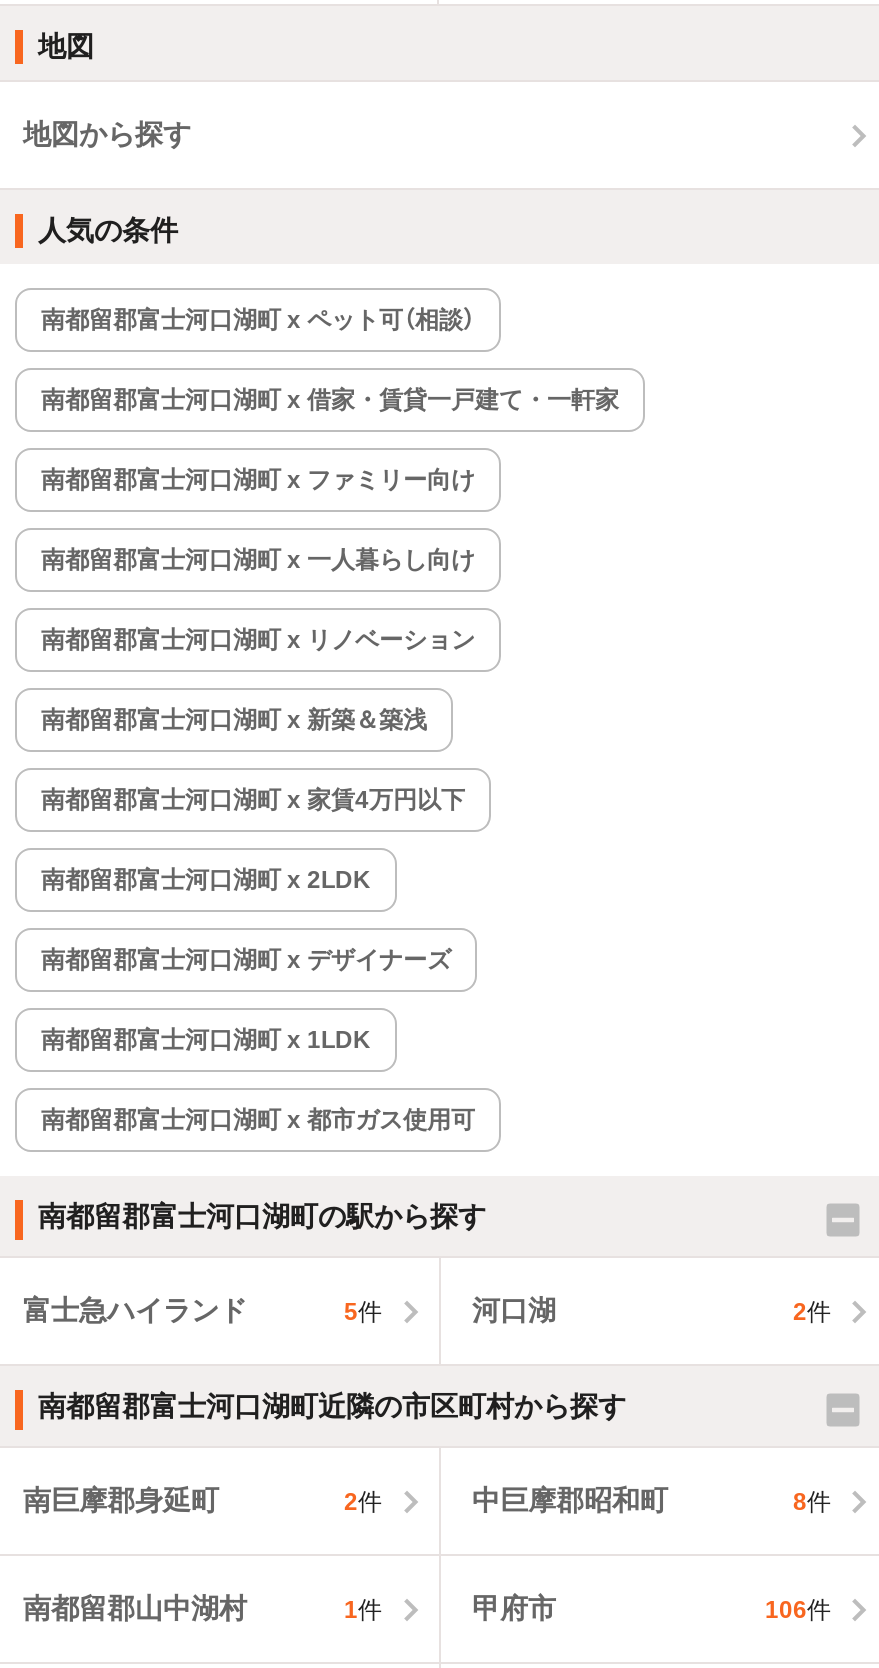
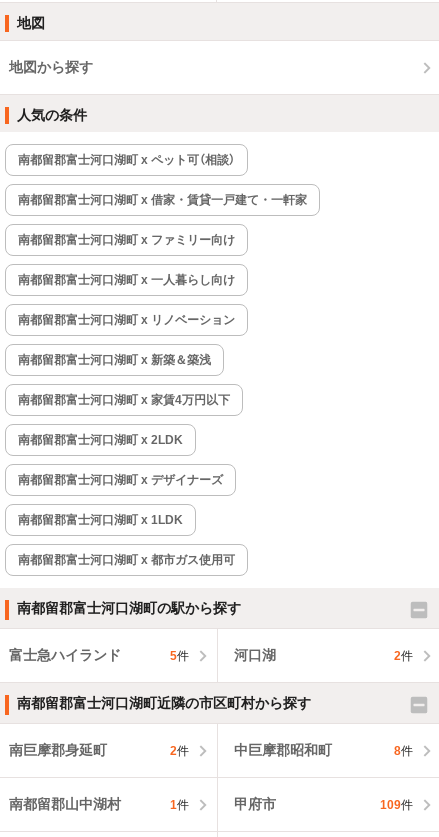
[765,1596,831,1624] 106件 -> [380,798,413,812] 109件

